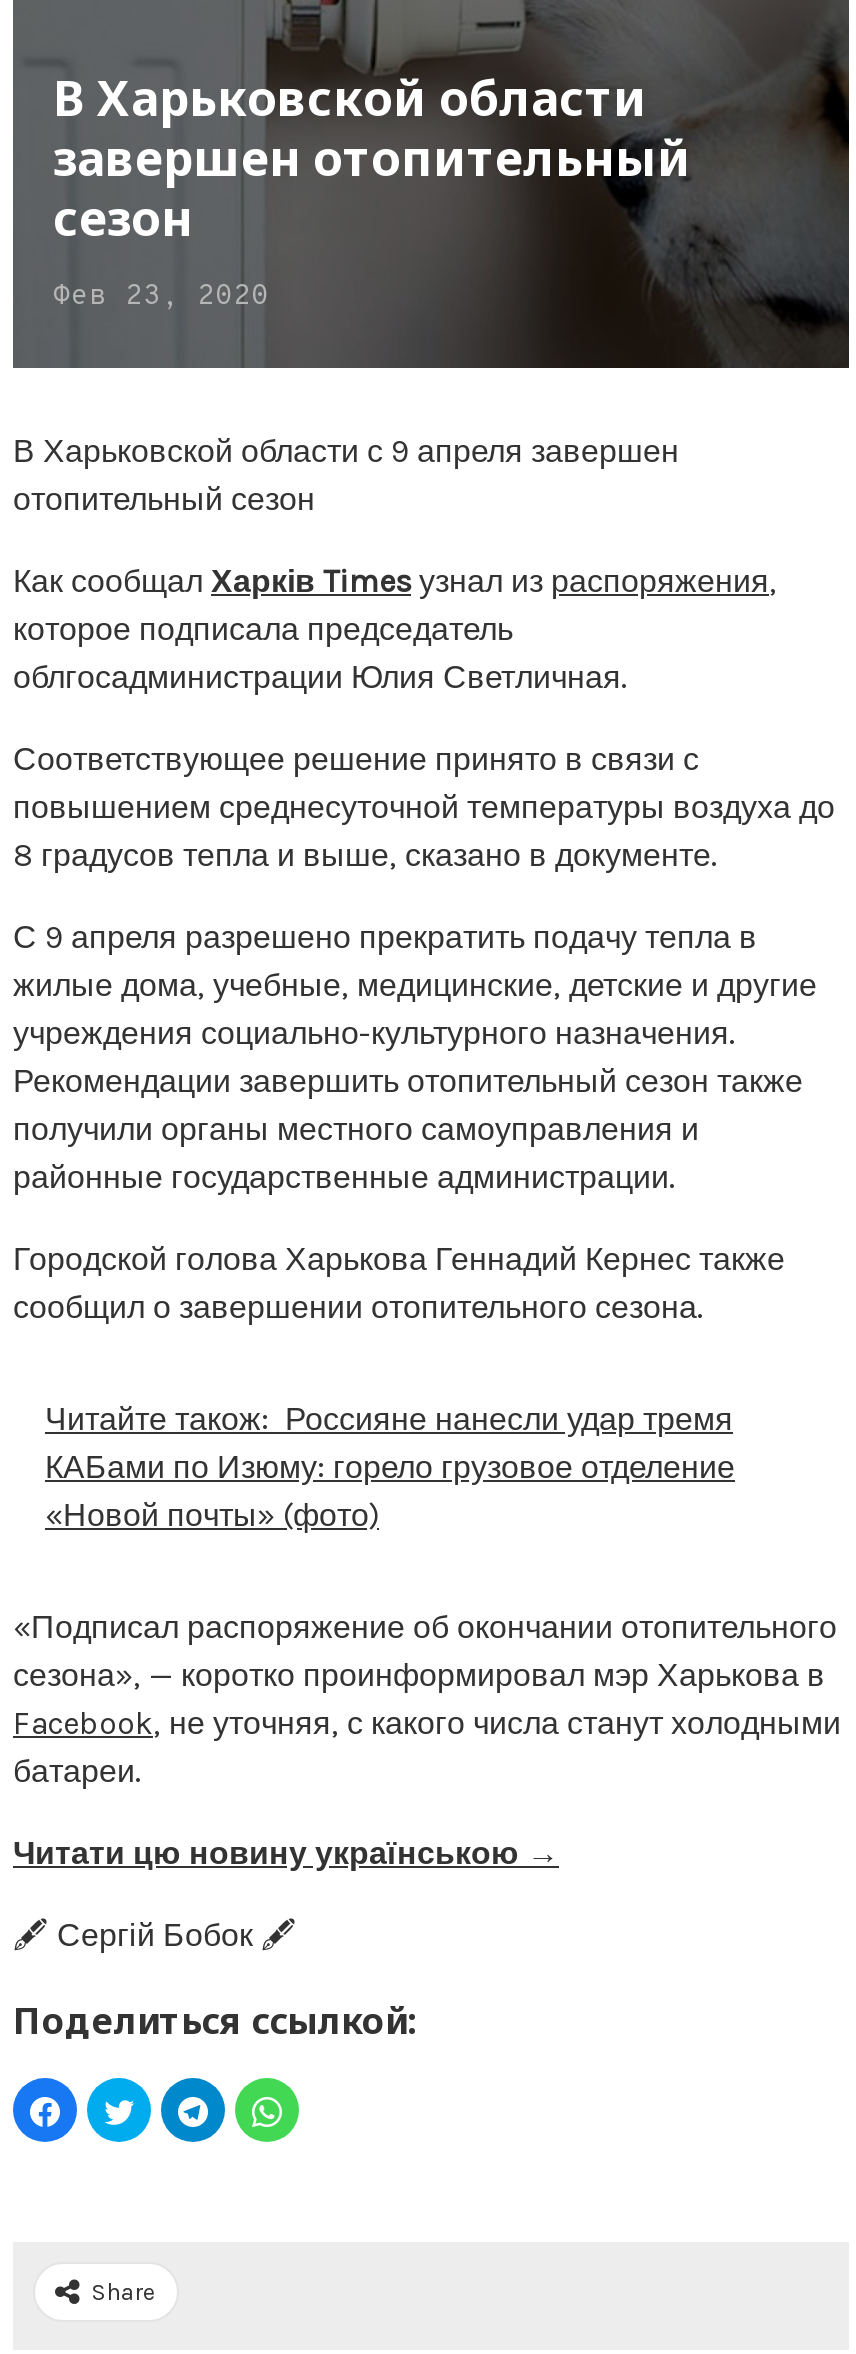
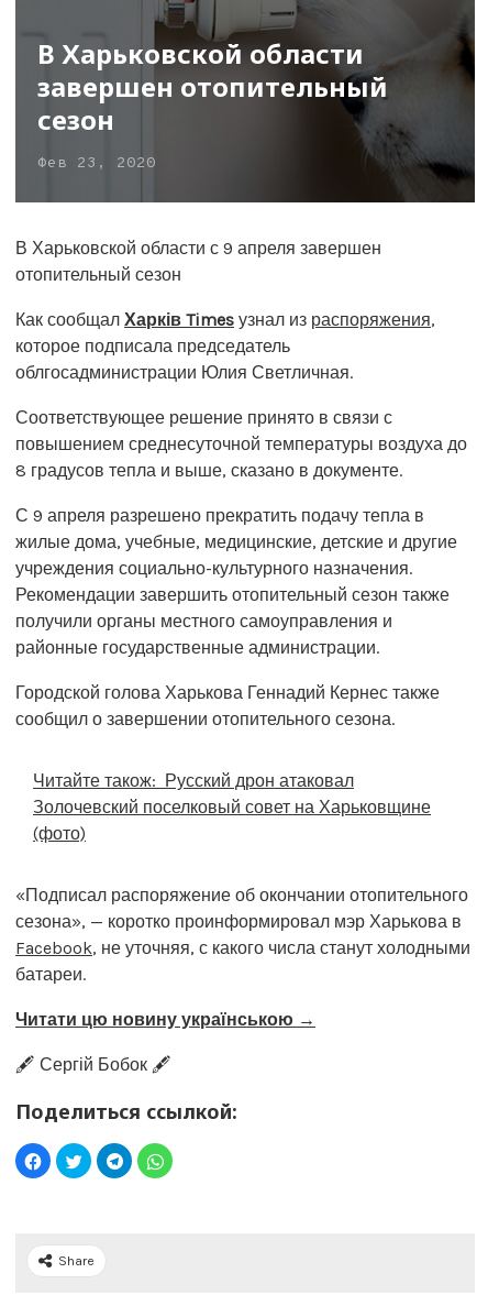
[45,1399,735,1533] Читайте також: Россияне нанесли удар тремя | КАБами по Изюму: горело грузовое отделение | «Новой почты» (фото) -> [33,770,431,843] Читайте також: Русский дрон атаковал | Золочевский поселковый совет на Харьковщине | (фото)

